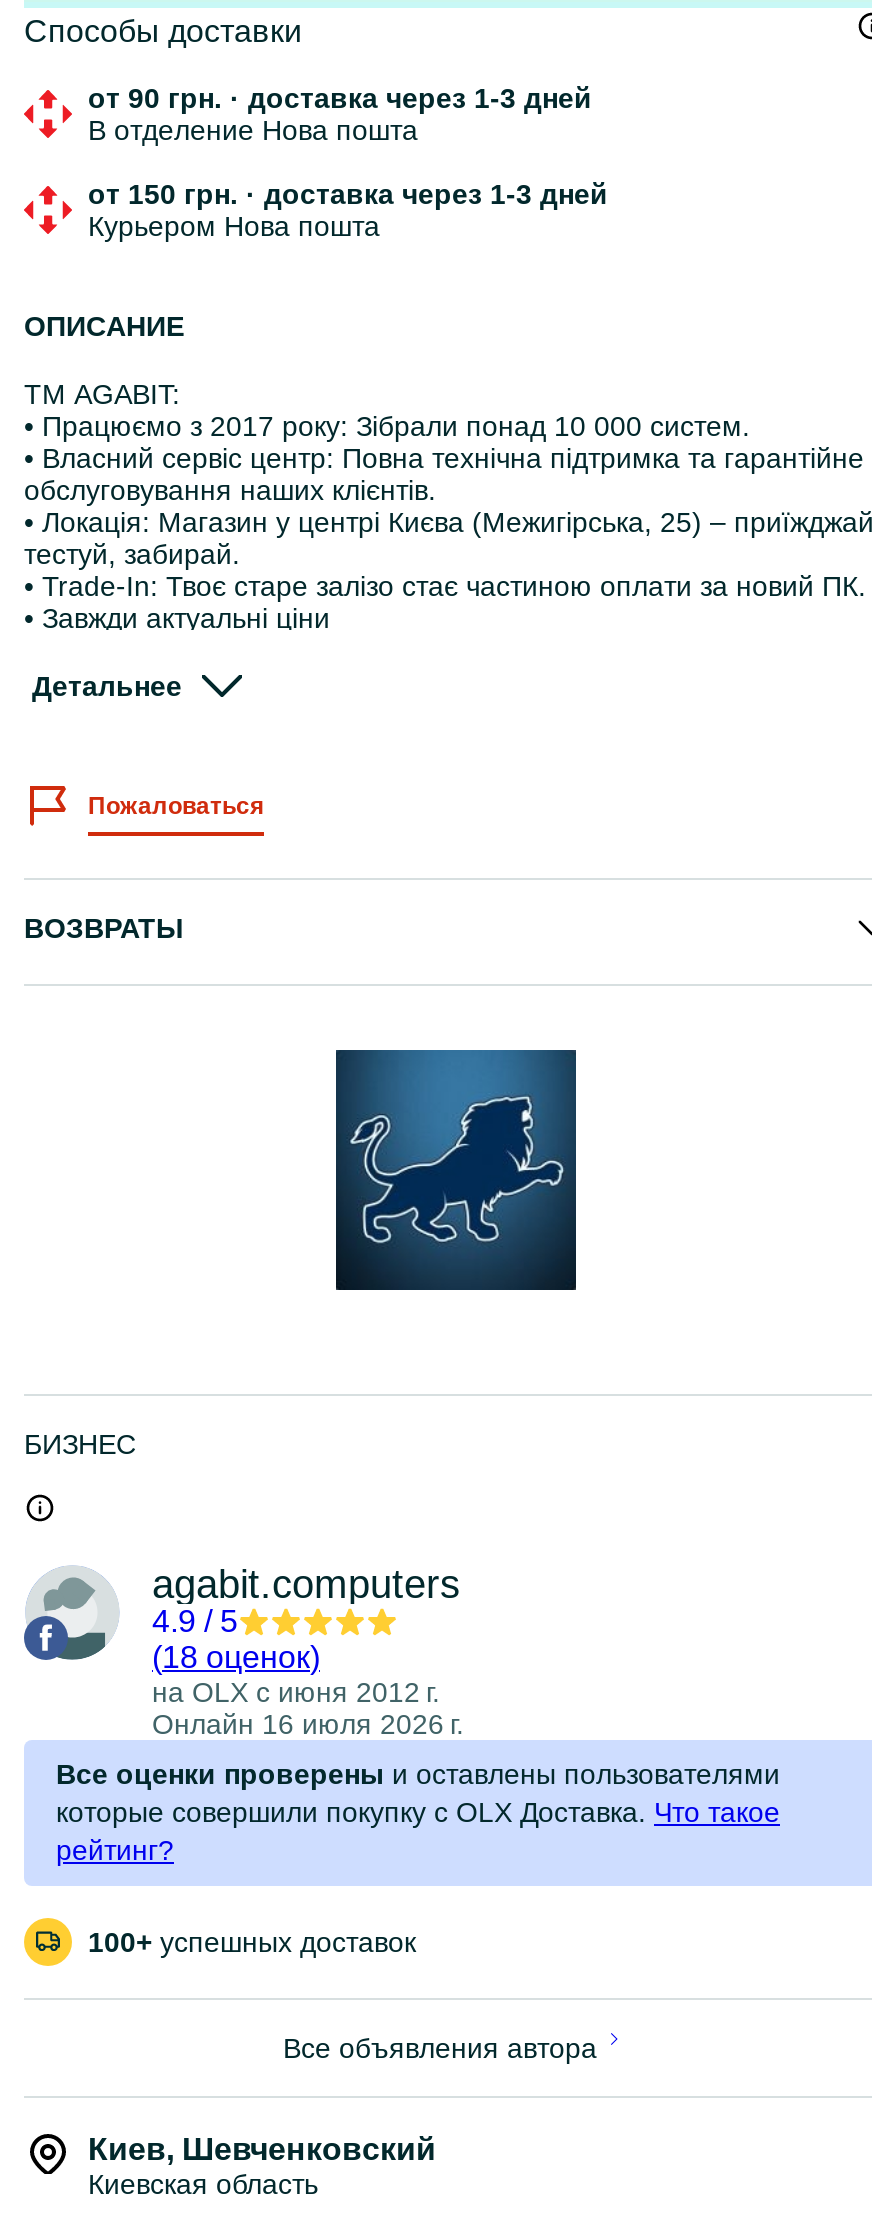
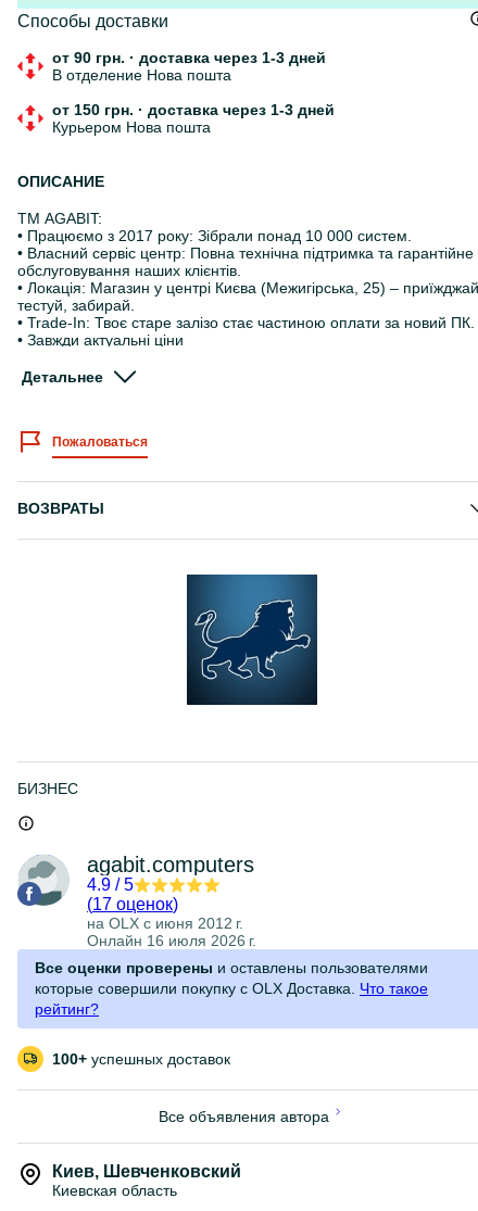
[152,1640,320,1674] (18 оценок) -> [87,895,178,913] (17 оценок)

